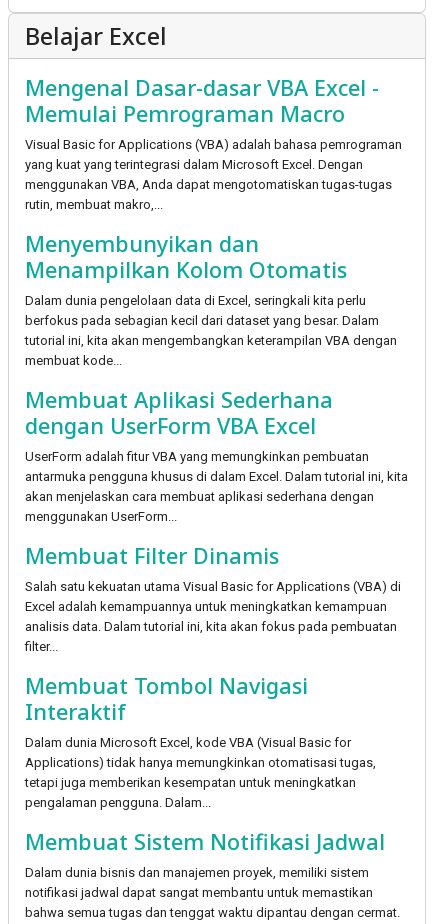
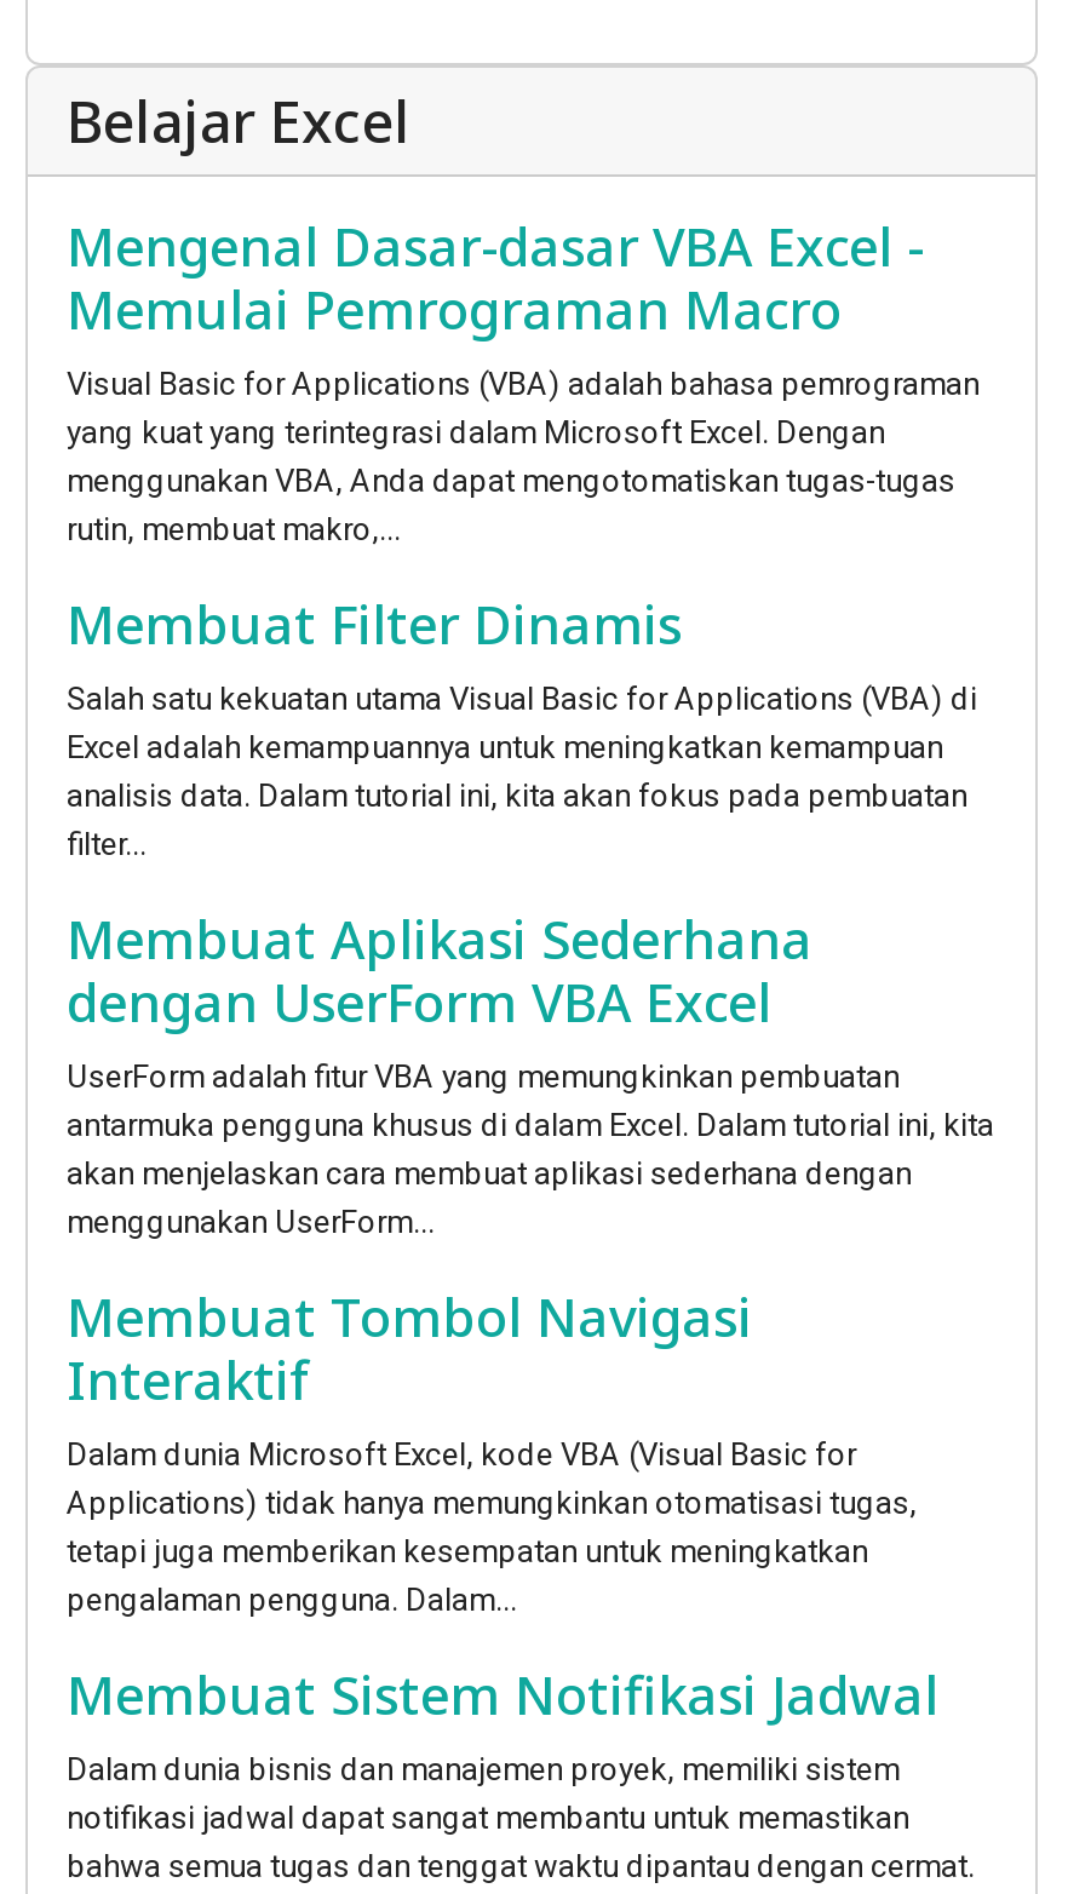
[25,229,397,368] Menyembunyikan dan | Menampilkan Kolom Otomatis | Dalam dunia pengelolaan data di Excel, seringkali kita perlu | berfokus pada sebagian kecil dari dataset yang besar. Dalam | tutorial ini, kita akan mengembangkan keterampilan VBA dengan | membuat kode... -> none
moved [25,541,401,654] -> [67,589,977,862]: Membuat Filter Dinamis | Salah satu kekuatan utama Visual Basic for Applications (VBA) di | Excel adalah kemampuannya untuk meningkatkan kemampuan | analisis data. Dalam tutorial ini, kita akan fokus pada pembuatan | filter...

